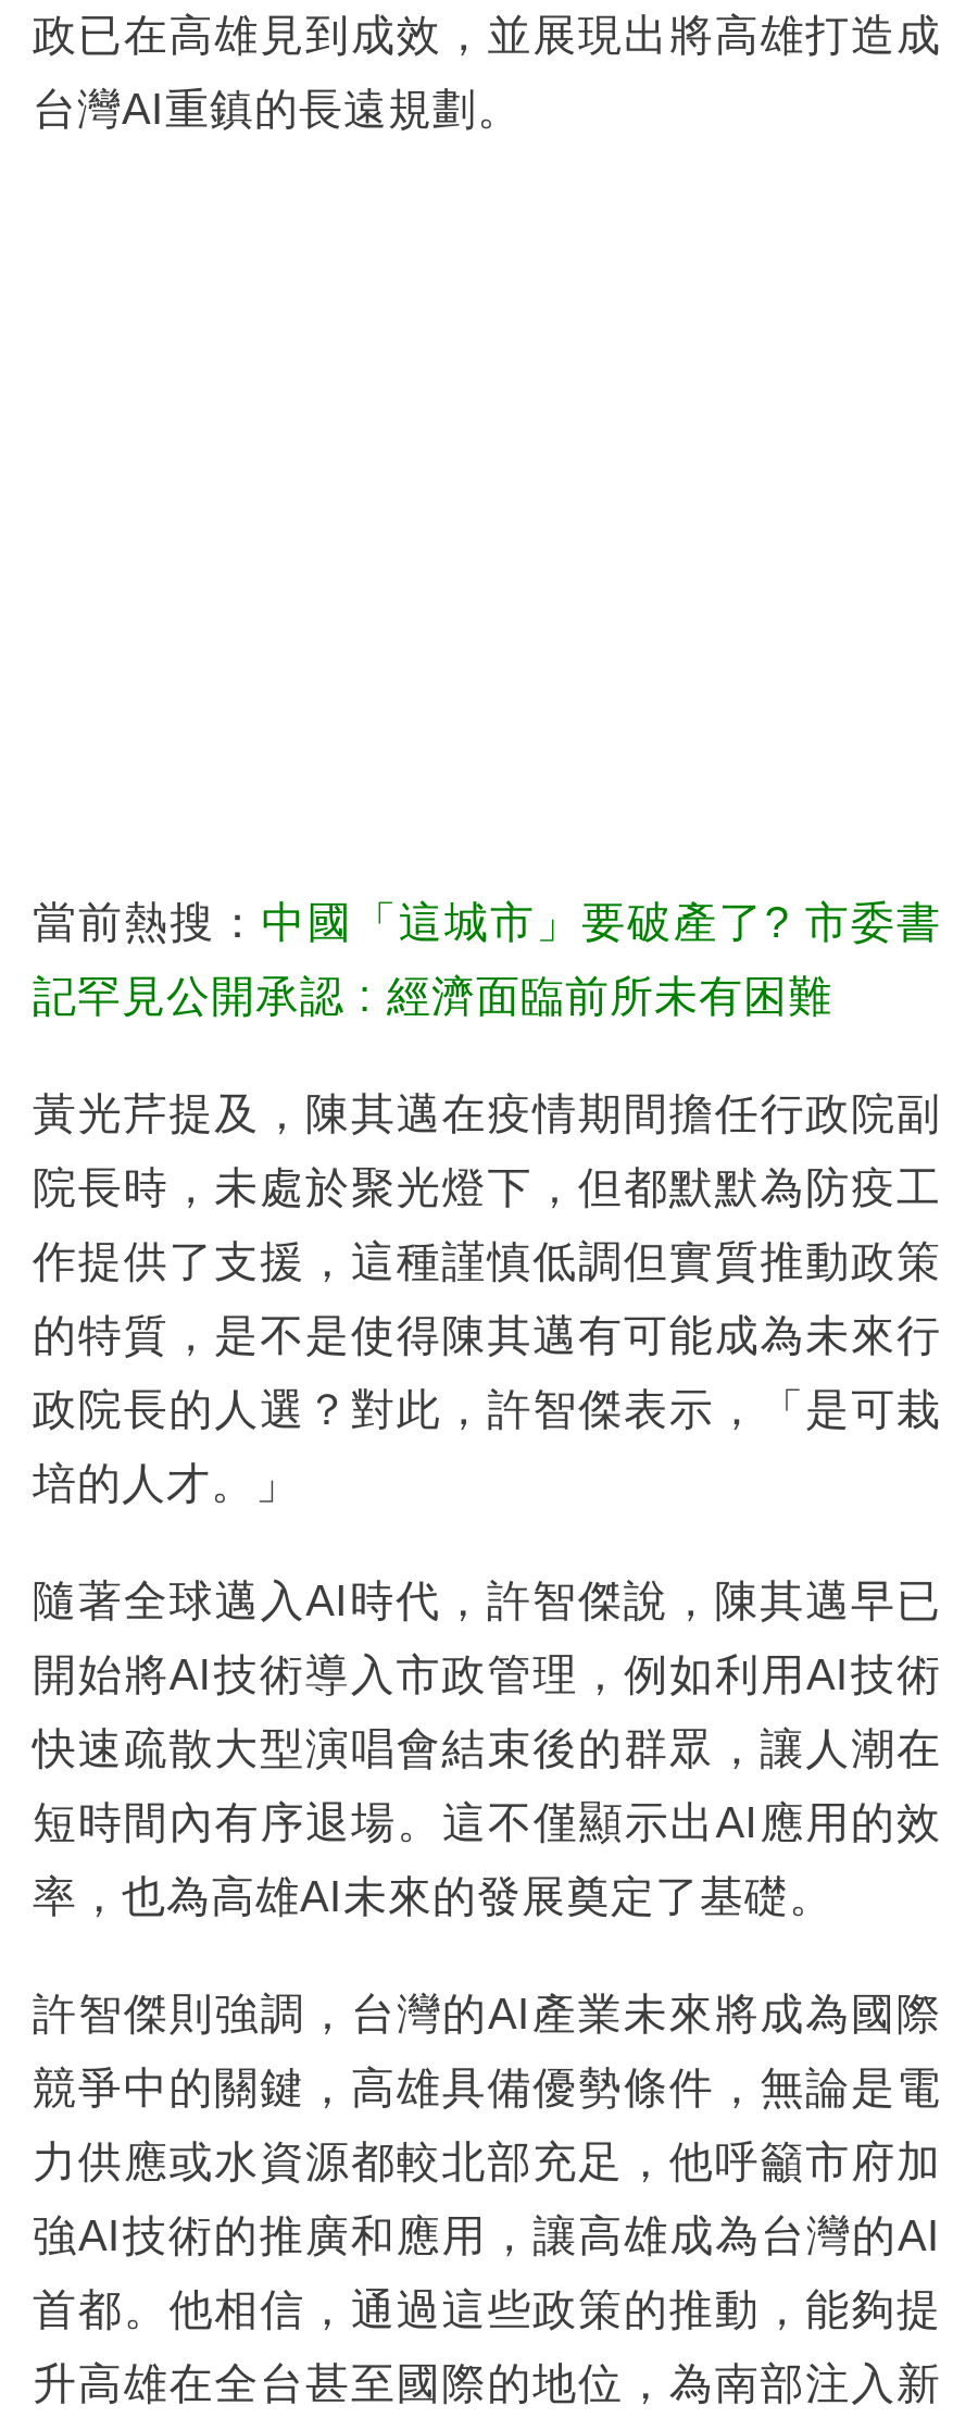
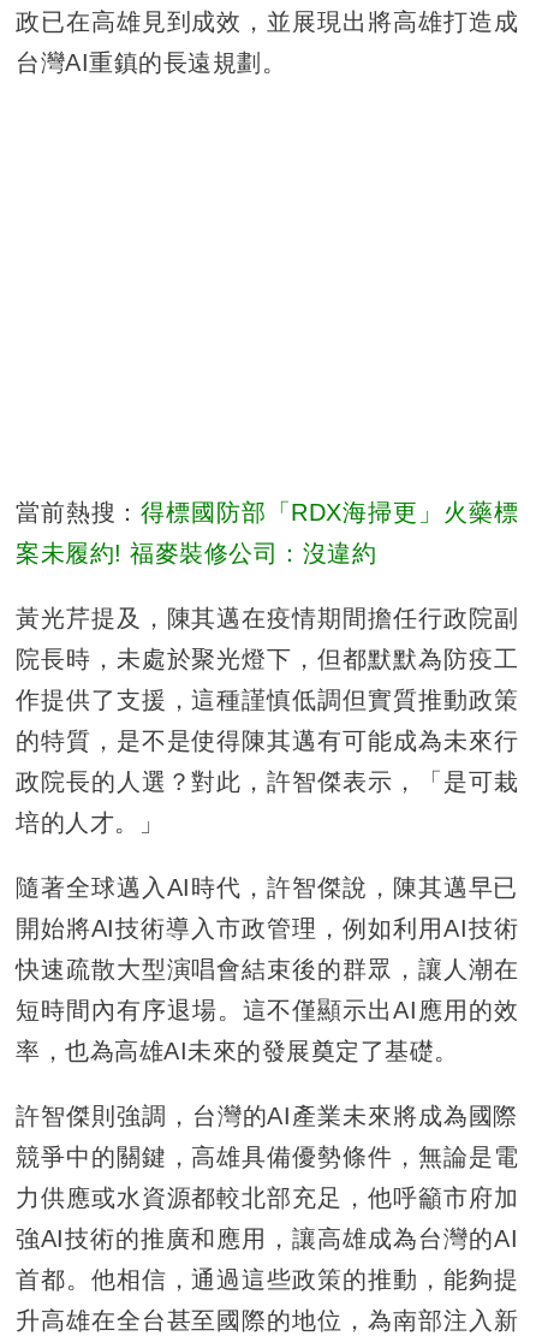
[33,897,941,945] 當前熱搜：中國「這城市」要破產了? 市委書 -> [16,499,518,525] 當前熱搜：得標國防部「RDX海掃更」火藥標
[33,971,832,1019] 記罕見公開承認 : 經濟面臨前所未有困難 -> [16,540,376,566] 案未履約! 福麥裝修公司：沒違約

